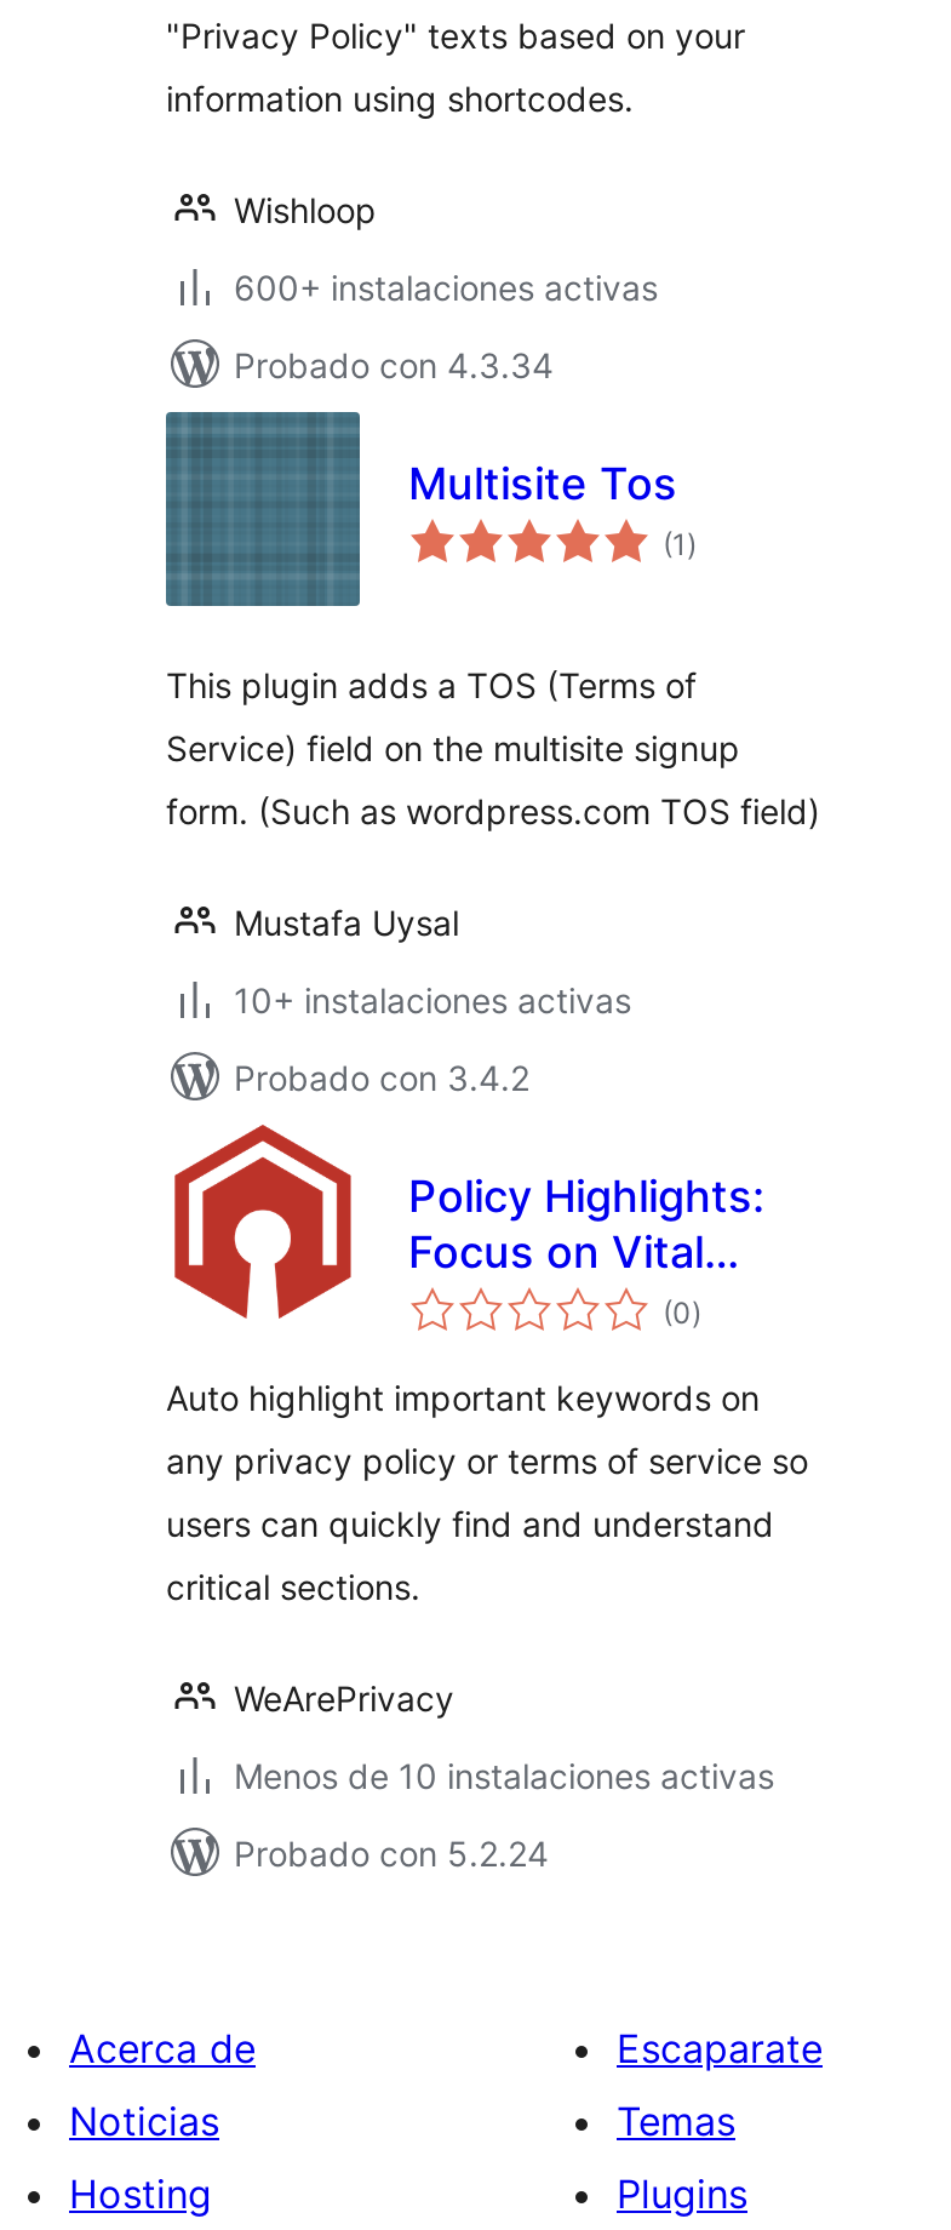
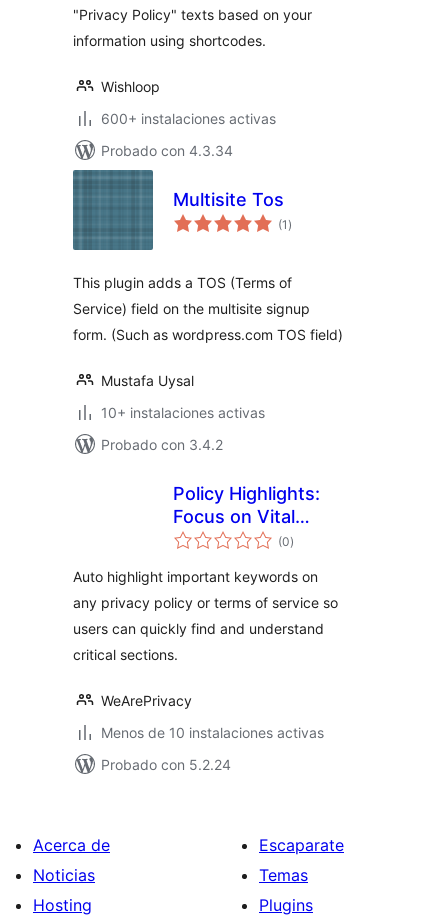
[171,1122,355,1321] [image] -> none

